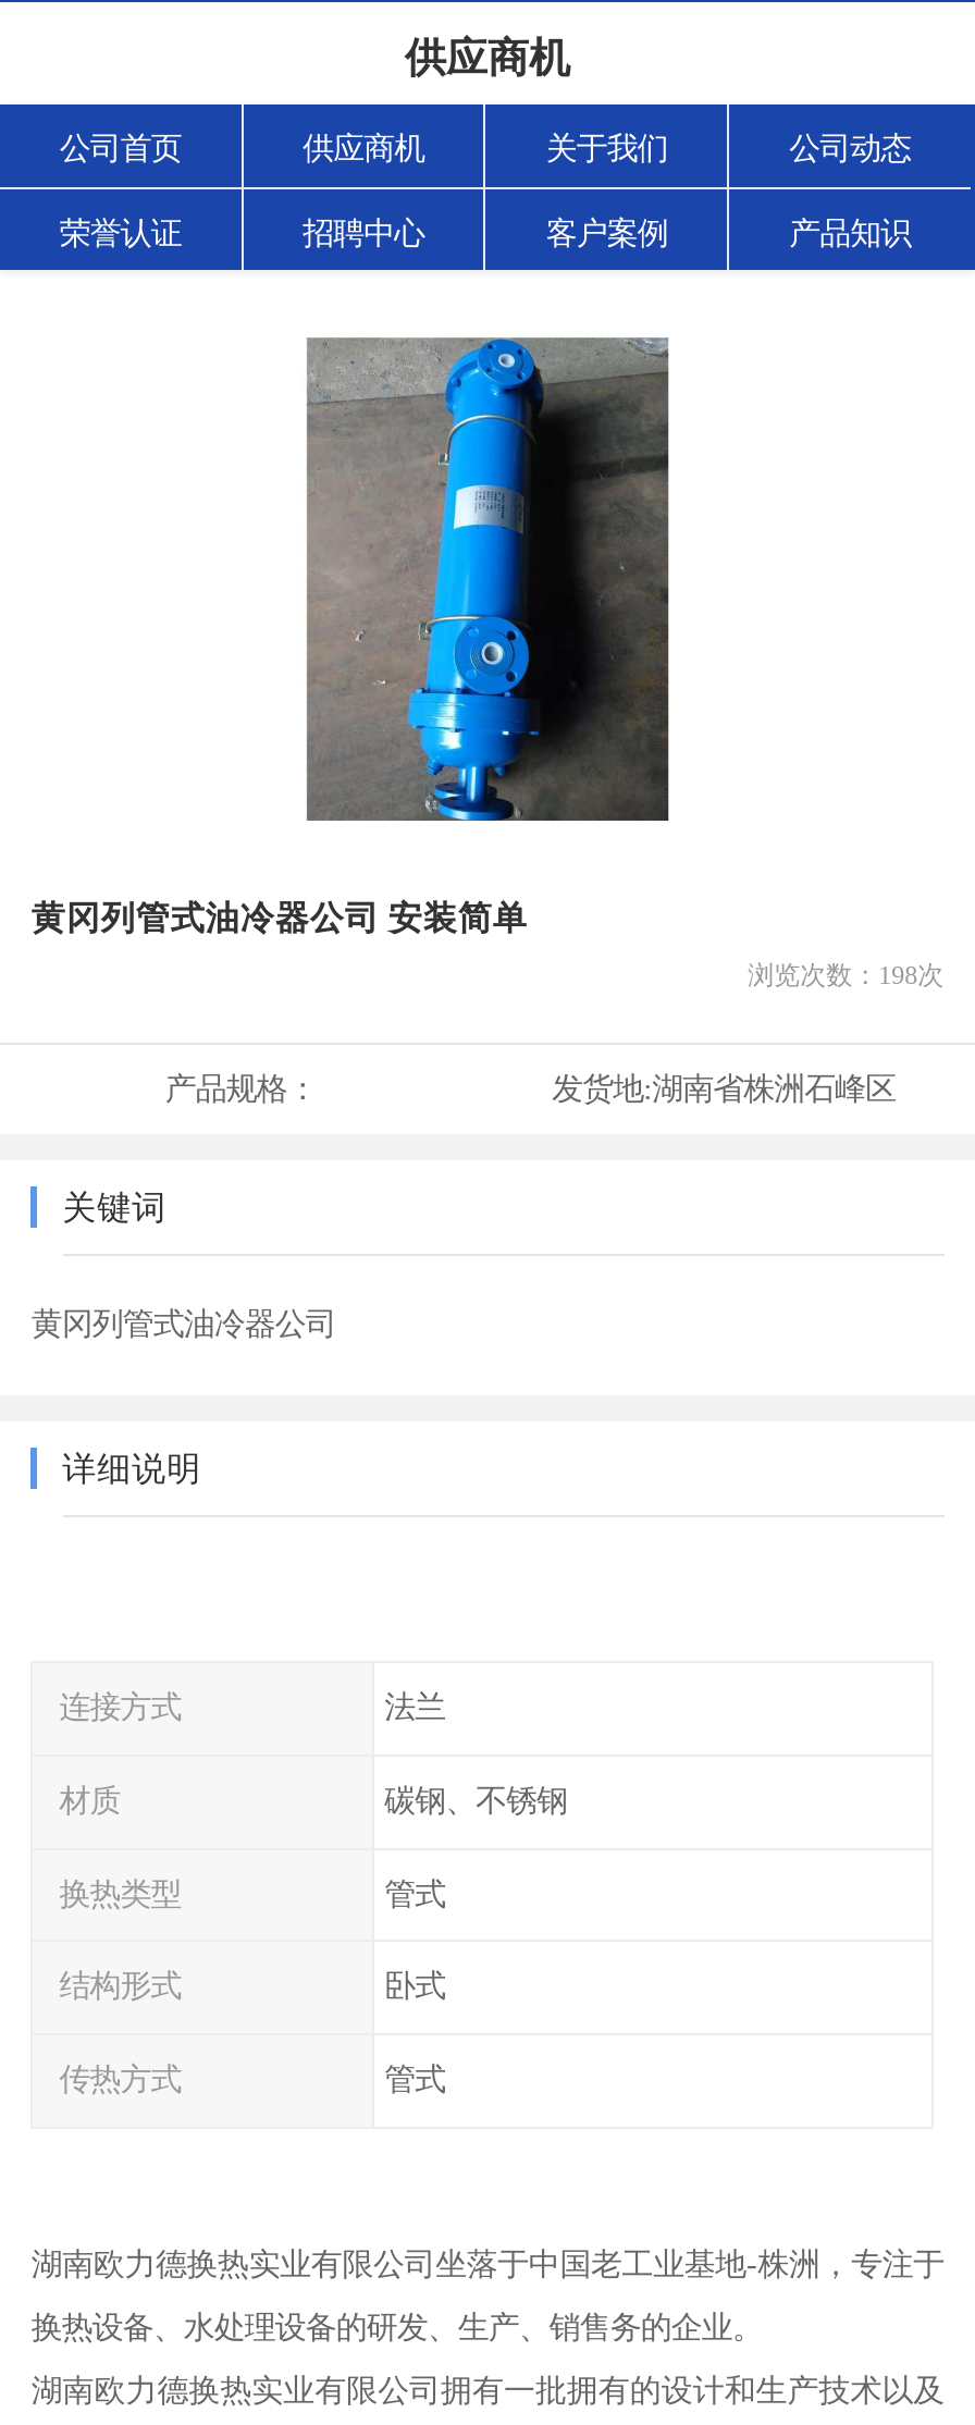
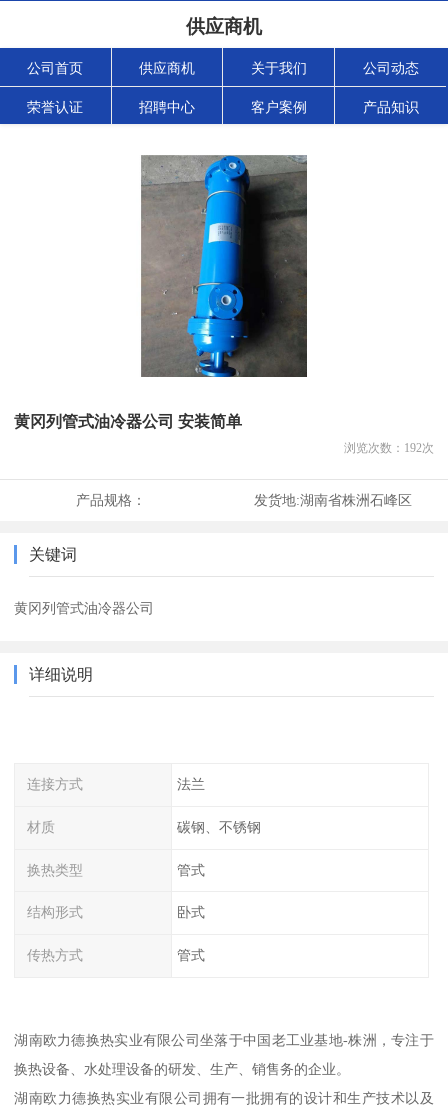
[748,960,944,991] 浏览次数：198次 -> [344,441,434,455] 浏览次数：192次

